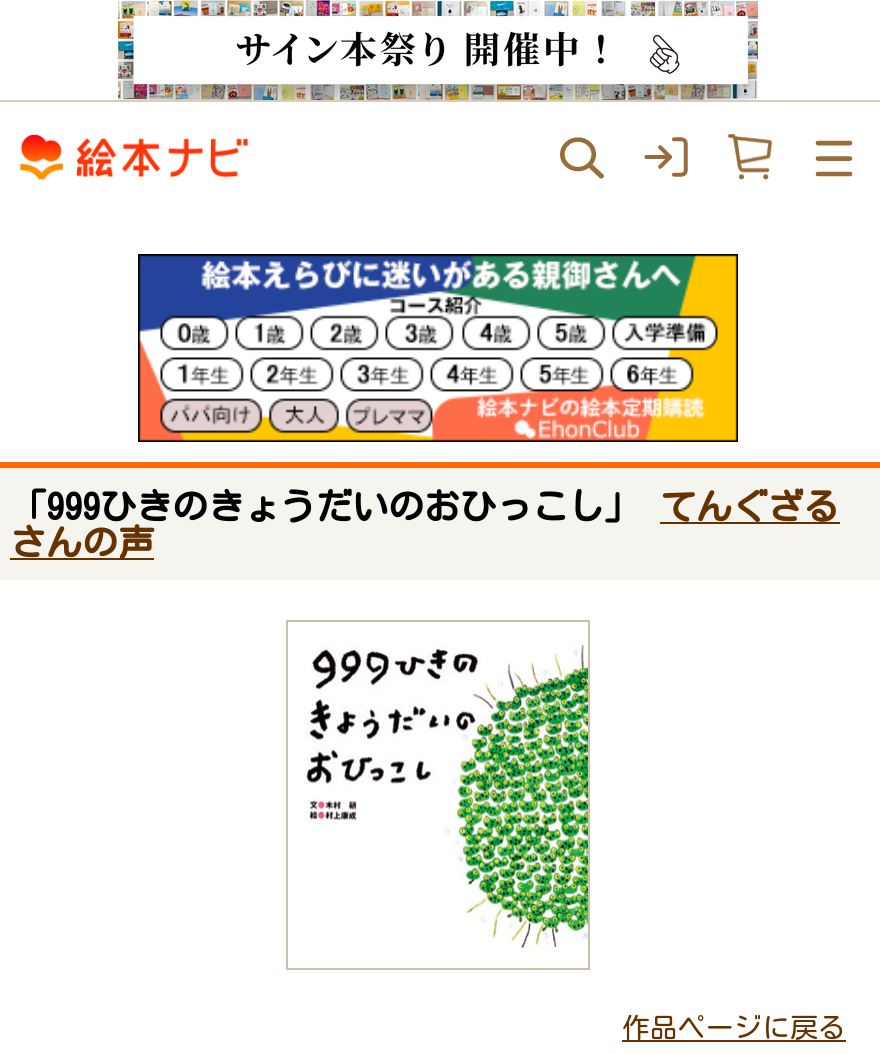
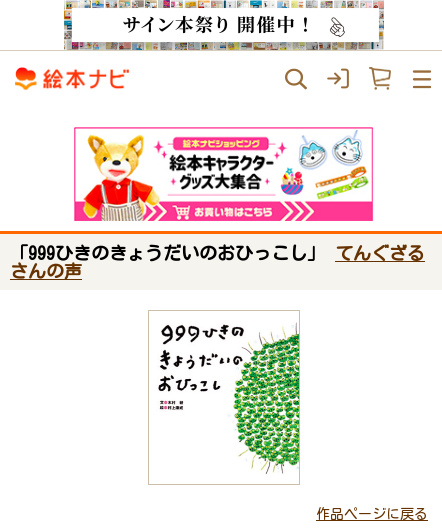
[136,252,740,444] [image] -> [73,126,374,222] [image]

